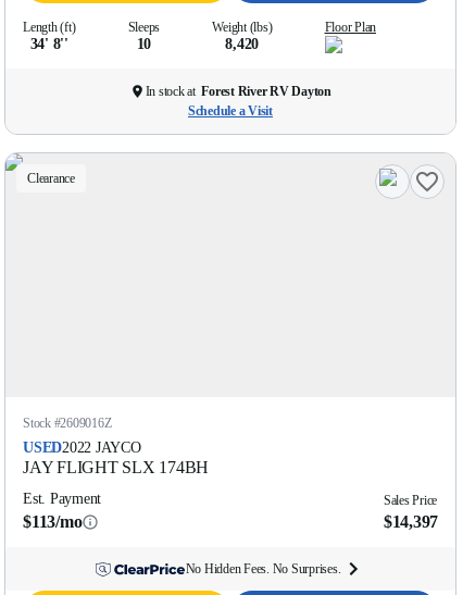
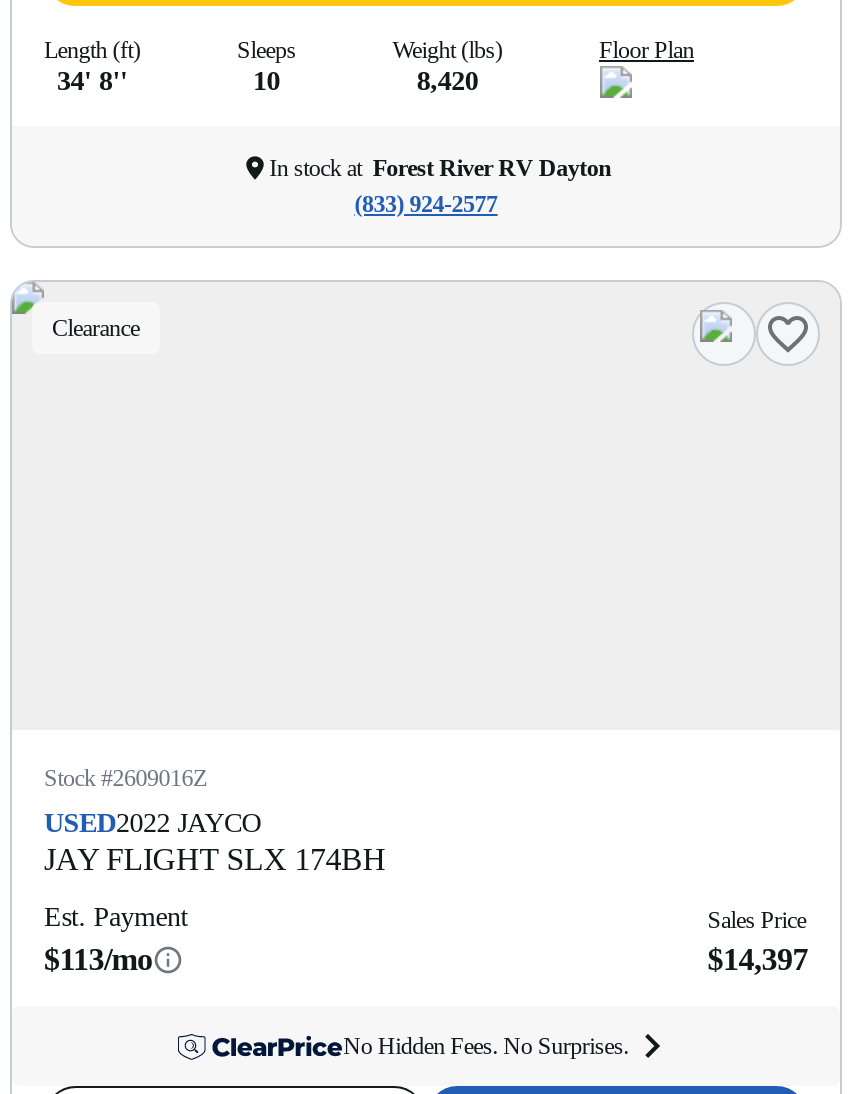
[188,103,273,119] Schedule a Visit -> [354,190,497,218] (833) 924-2577

